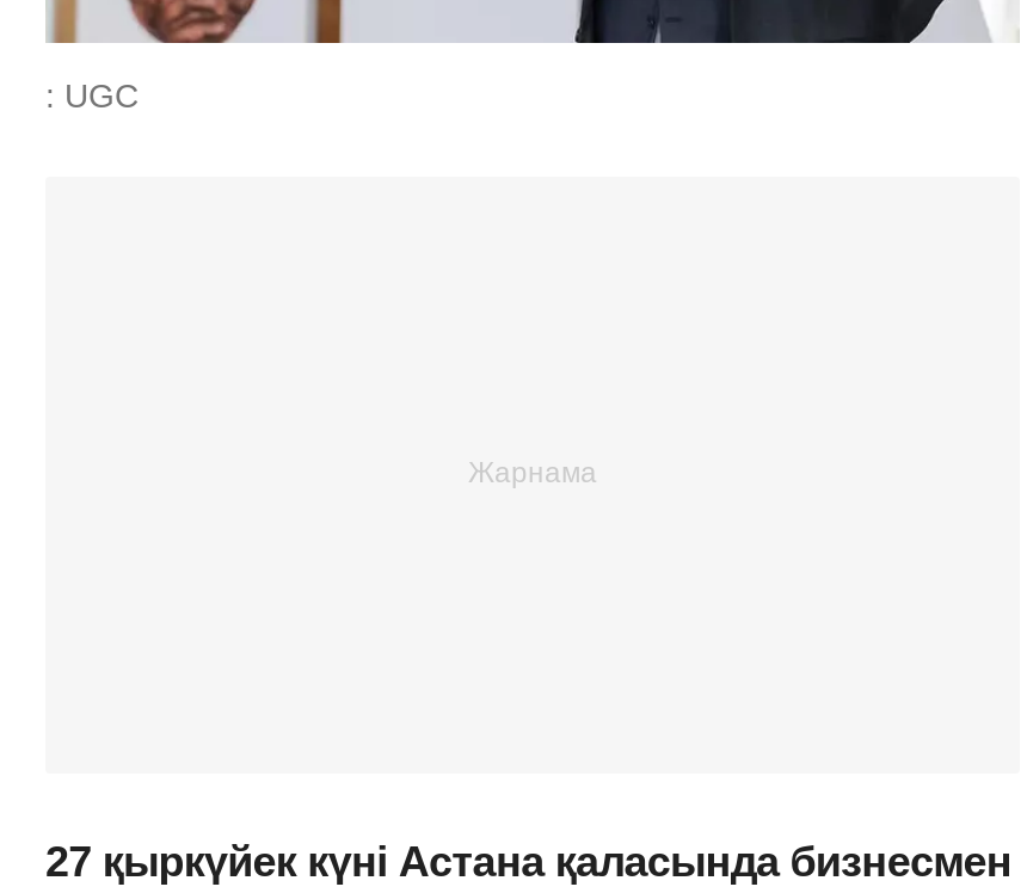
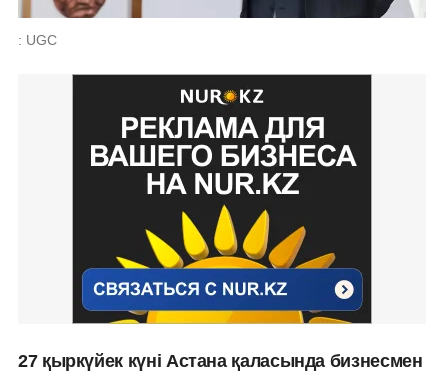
none -> [72,74,372,325] [image]

